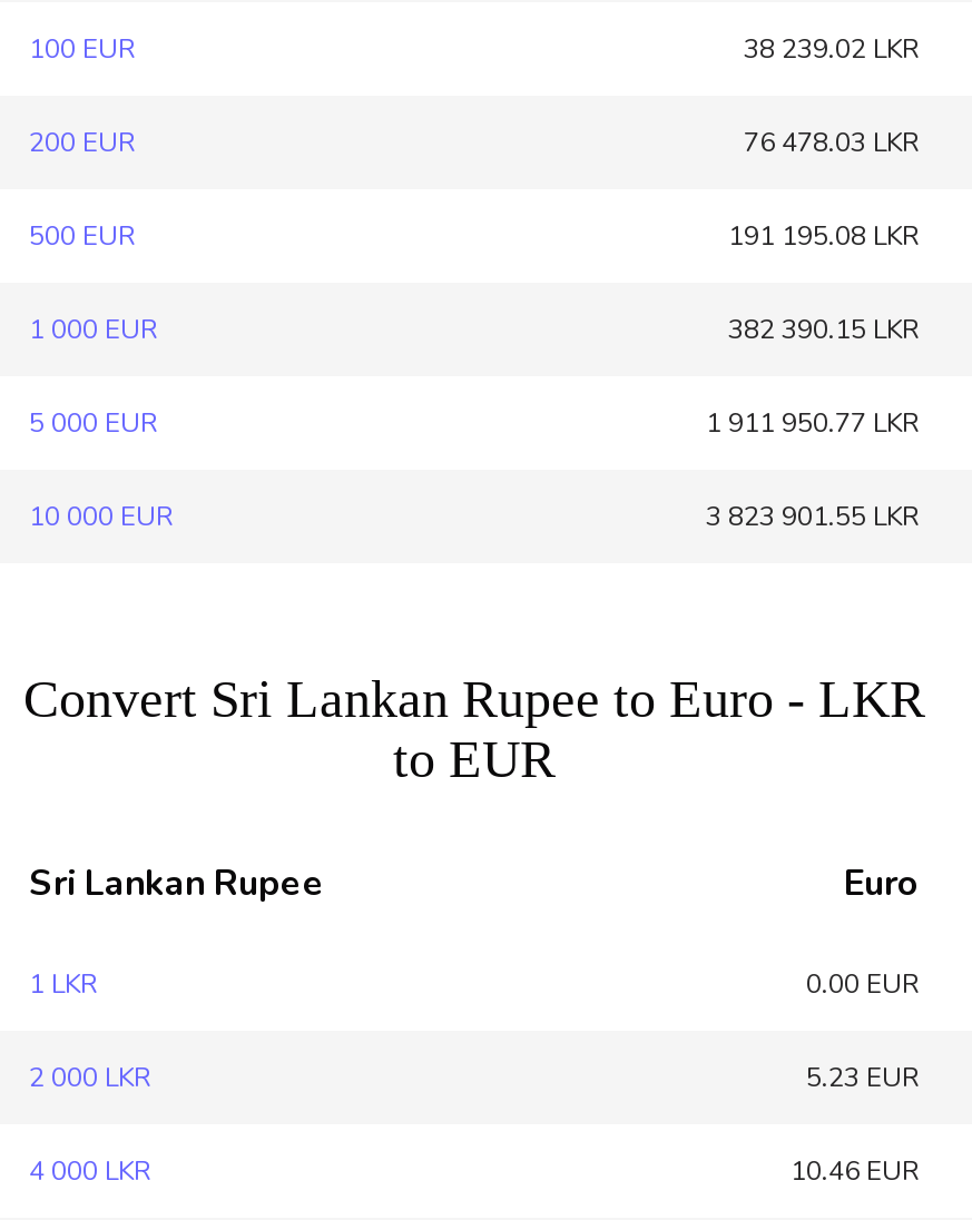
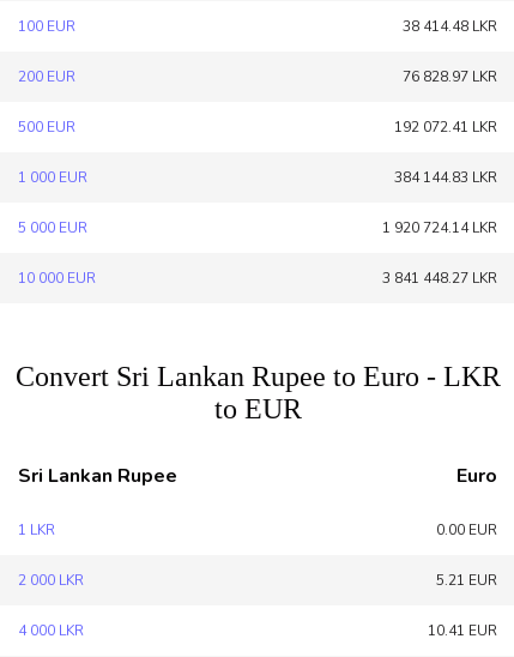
[744,31,920,67] 38 239.02 LKR -> [403,17,497,36] 38 414.48 LKR
[744,125,920,160] 76 478.03 LKR -> [403,67,497,86] 76 828.97 LKR
[728,218,920,254] 191 195.08 LKR -> [394,117,497,137] 192 072.41 LKR
[728,312,920,347] 382 390.15 LKR -> [394,168,497,187] 384 144.83 LKR
[706,405,920,441] 1 911 950.77 LKR -> [382,218,497,237] 1 920 724.14 LKR
[706,499,920,534] 3 823 901.55 LKR -> [382,269,497,288] 3 841 448.27 LKR
[806,1060,920,1095] 5.23 EUR -> [436,571,497,590] 5.21 EUR
[791,1153,920,1189] 10.46 EUR -> [428,621,497,640] 10.41 EUR

